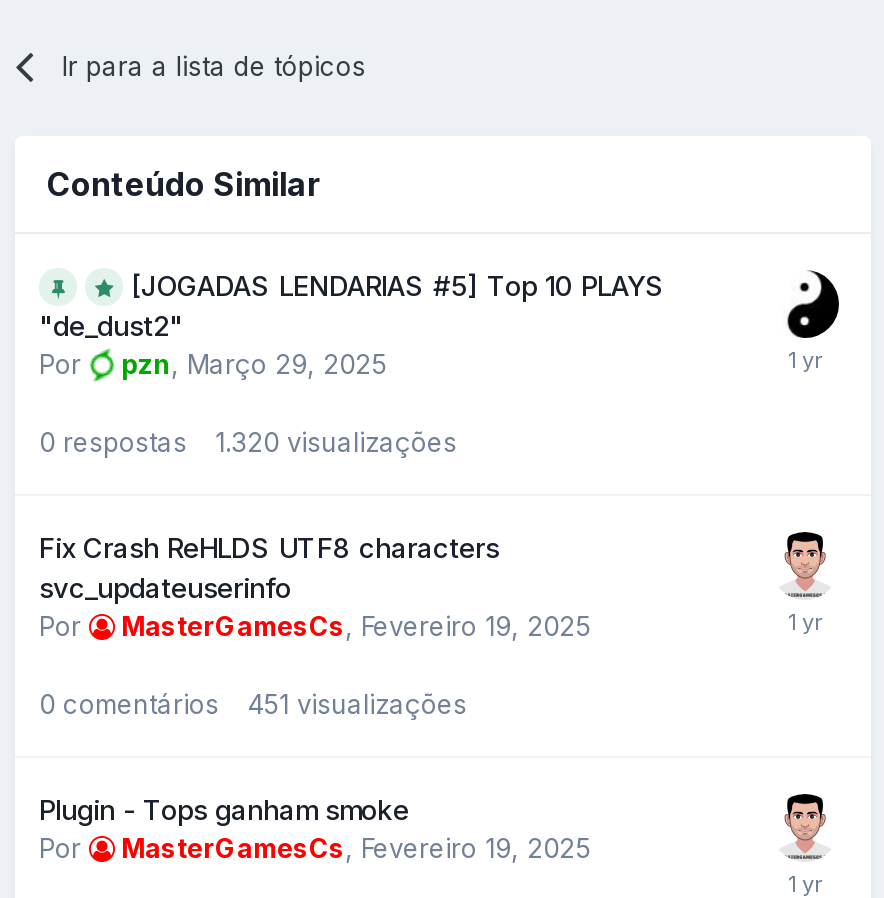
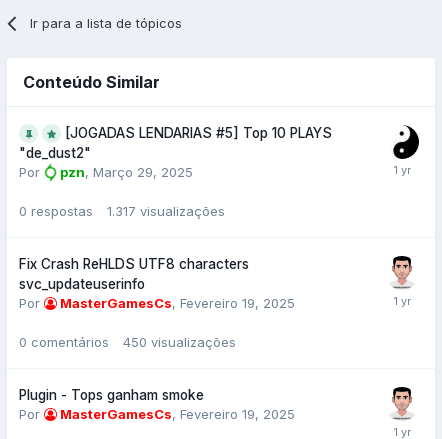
[215,426,457,458] 1.320 visualizações -> [107,203,225,219] 1.317 visualizações
[247,688,467,720] 451 visualizações -> [123,334,236,350] 450 visualizações

